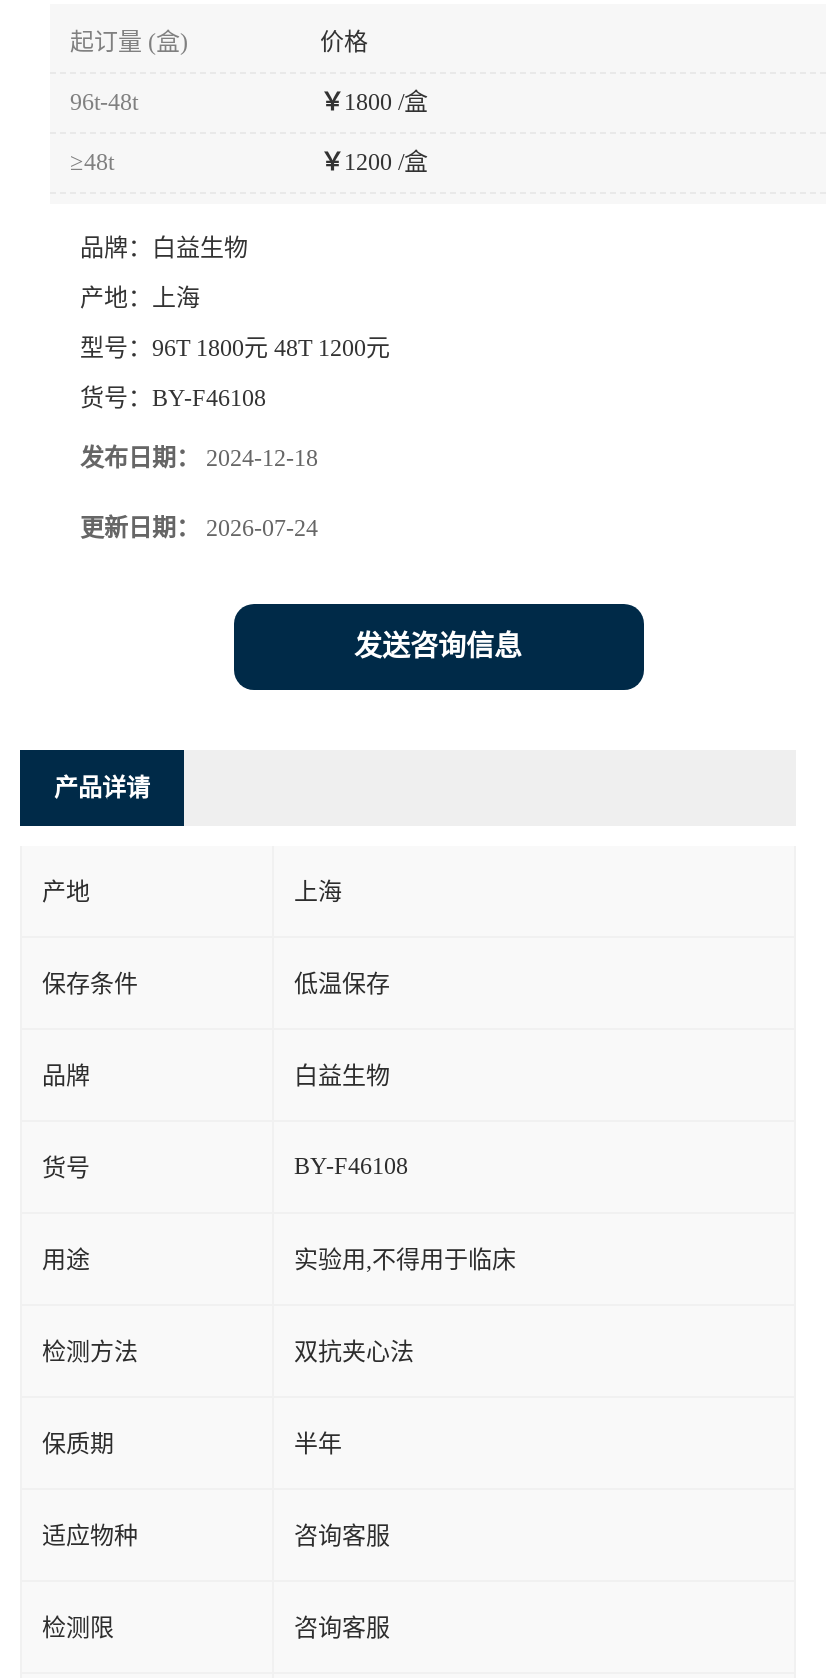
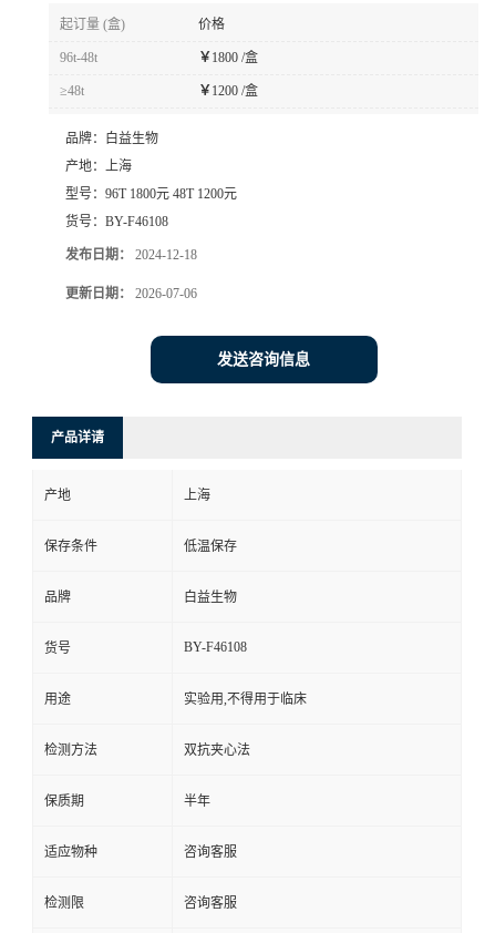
[80,515,318,543] 更新日期：2026-07-24 -> [65,286,197,302] 更新日期：2026-07-06

